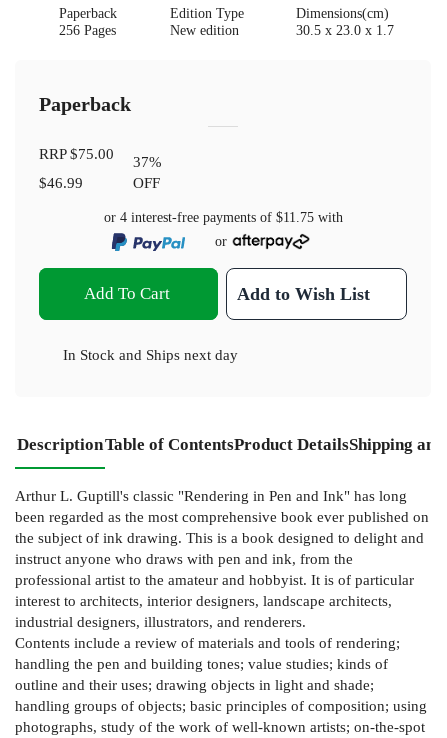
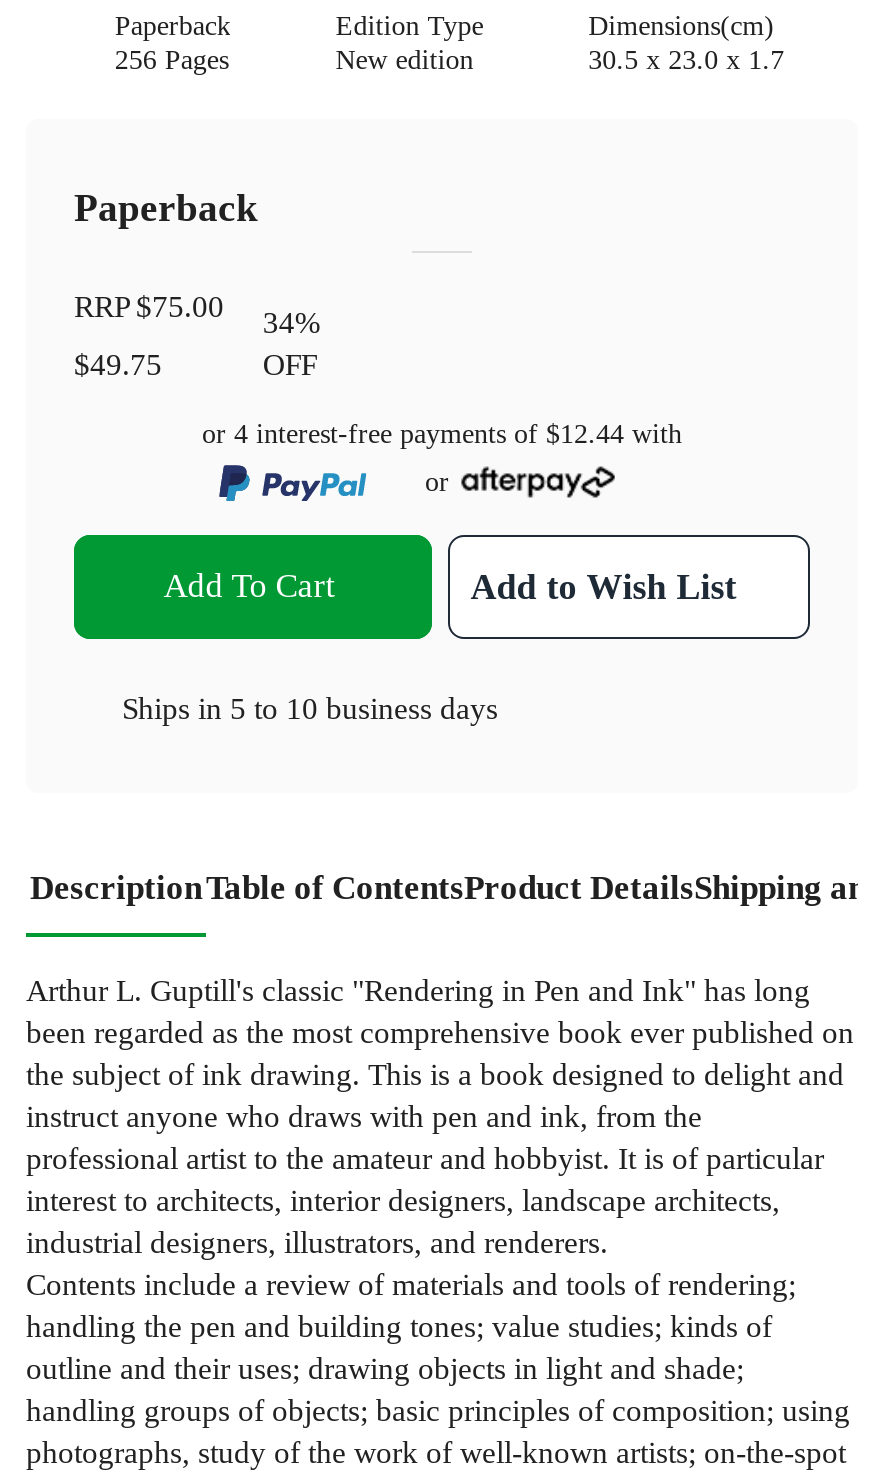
[39,145,162,170] RRP $75.00 37% -> [74,289,321,339] RRP $75.00 34%
[39,174,83,191] $46.99 -> [74,347,162,381] $49.75
[103,210,342,225] or 4 interest-free payments of $11.75 with -> [202,419,682,449] or 4 interest-free payments of $12.44 with
[63,346,238,363] In Stock and Ships next day -> [122,691,498,725] Ships in 5 to 10 business days

